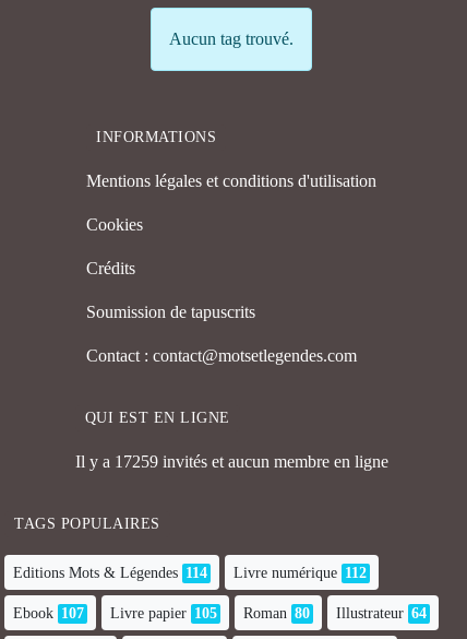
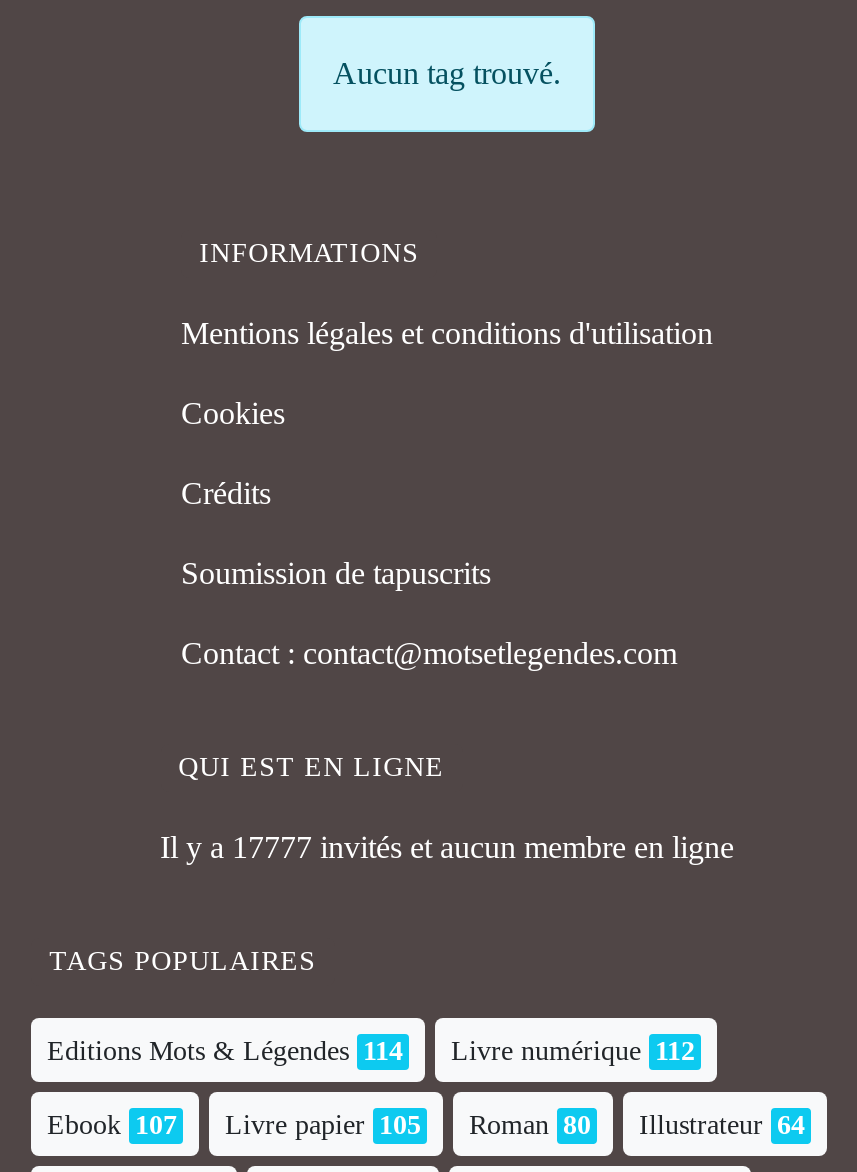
[75,452,388,471] Il y a 17259 invités et aucun membre en ligne -> [160,830,734,864] Il y a 17777 invités et aucun membre en ligne

